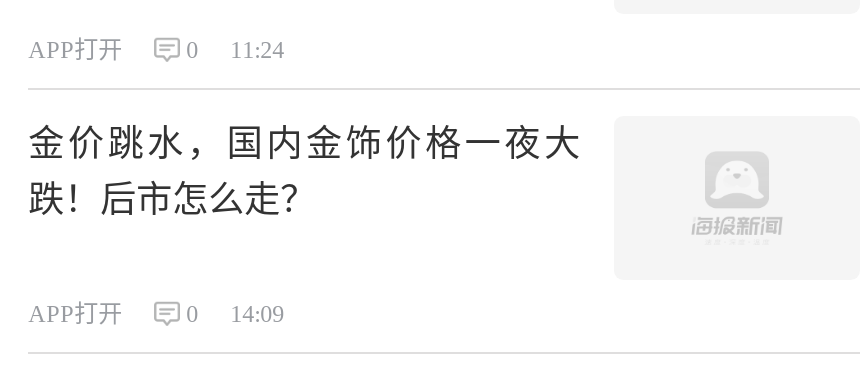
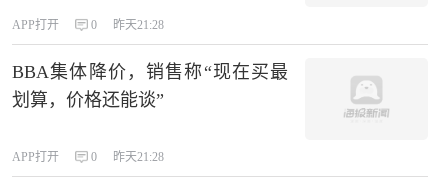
[186,36,284,64] 0 11:24 -> [91,18,164,32] 0 昨天21:28
[28,124,580,220] 金价跳水，国内金饰价格一夜大 | 跌！后市怎么走？ -> [12,62,288,110] BBA集体降价，销售称“现在买最 | 划算，价格还能谈”
[186,300,284,328] 0 14:09 -> [91,150,164,164] 0 昨天21:28

